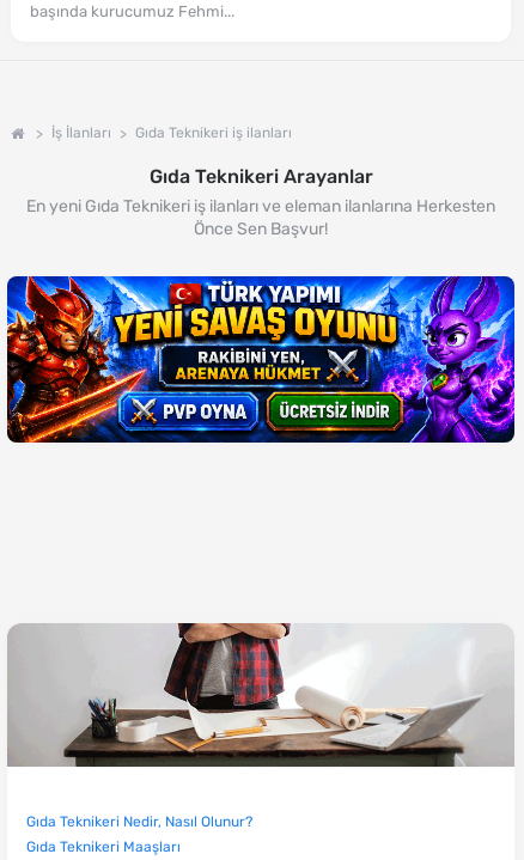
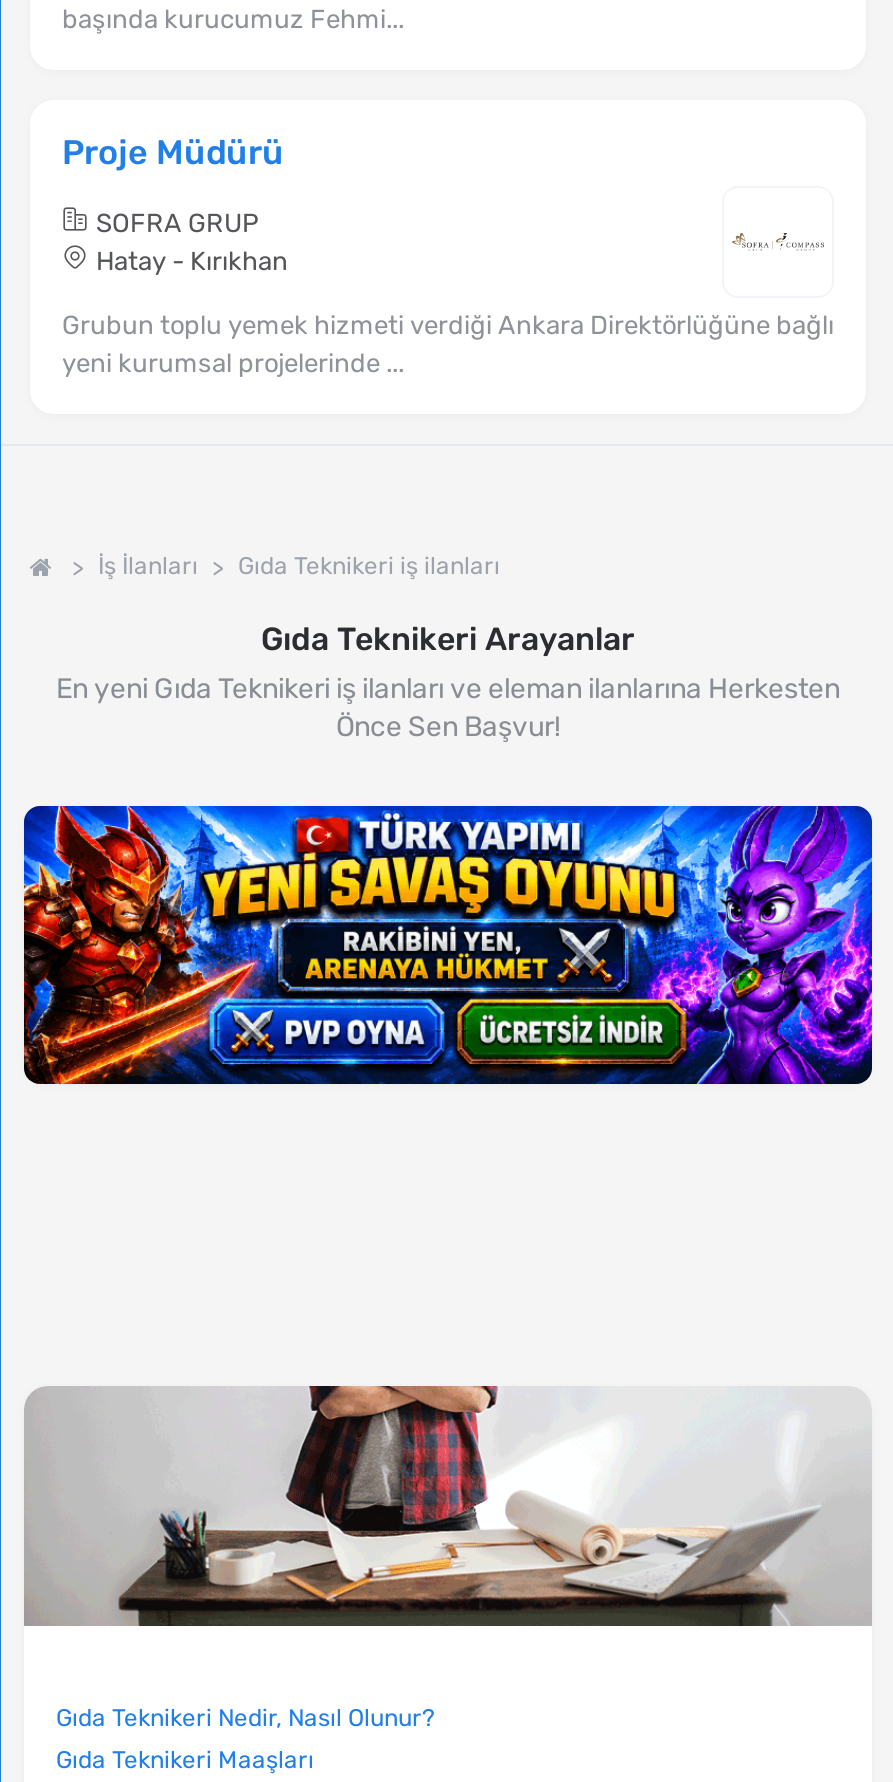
none -> [62,133,834,379] Proje Müdürü | SOFRA GRUP | Hatay - Kırıkhan | Grubun toplu yemek hizmeti verdiği Ankara Direktörlüğüne bağlı | yeni kurumsal projelerinde ...

